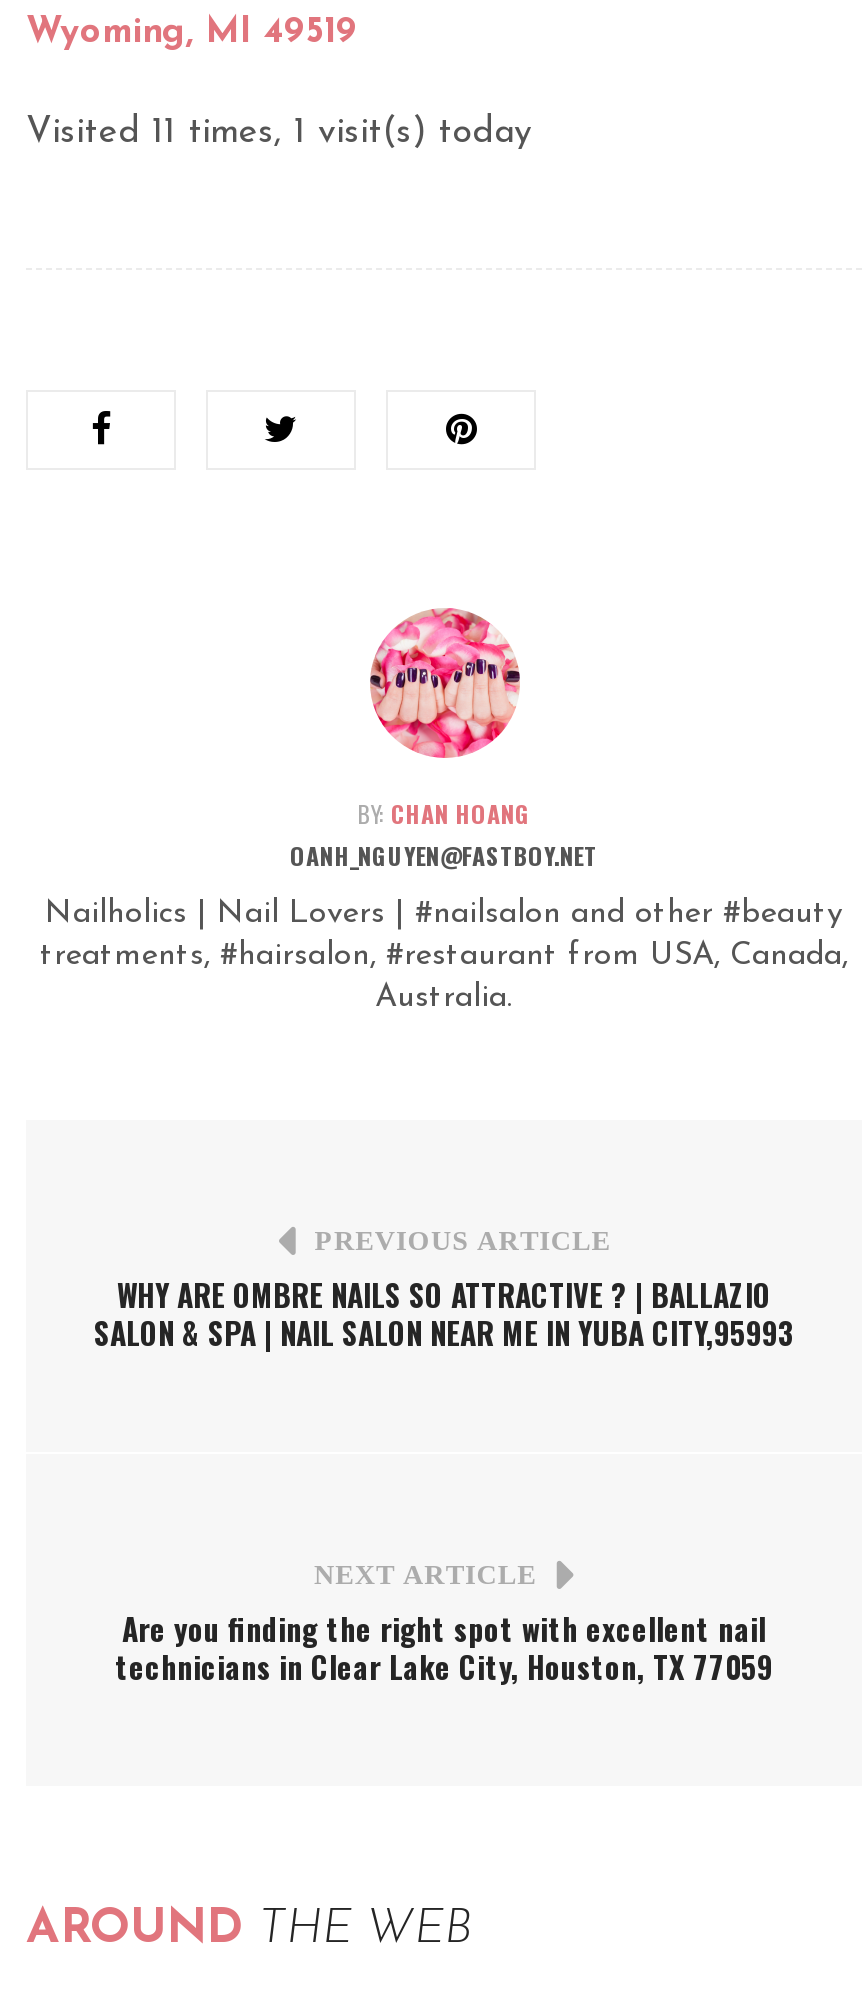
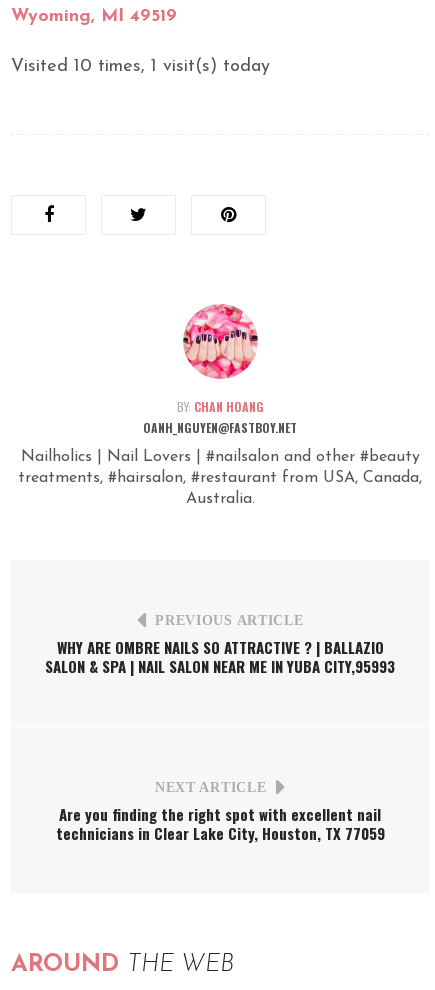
[26,114,532,152] Visited 11 times, 1 visit(s) today -> [11,57,270,76] Visited 10 times, 1 visit(s) today

